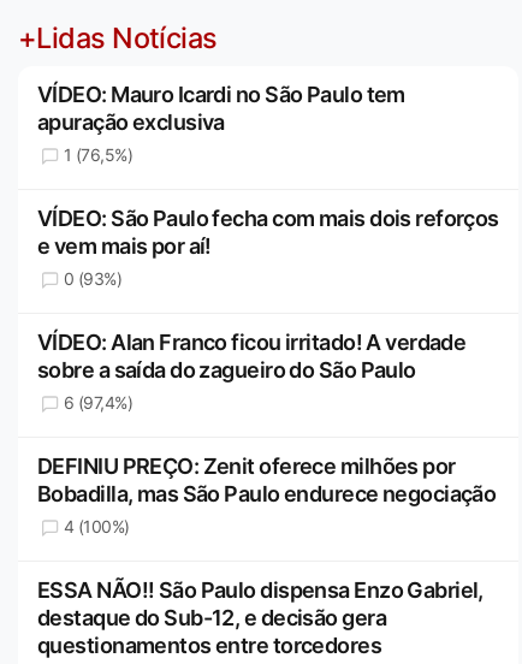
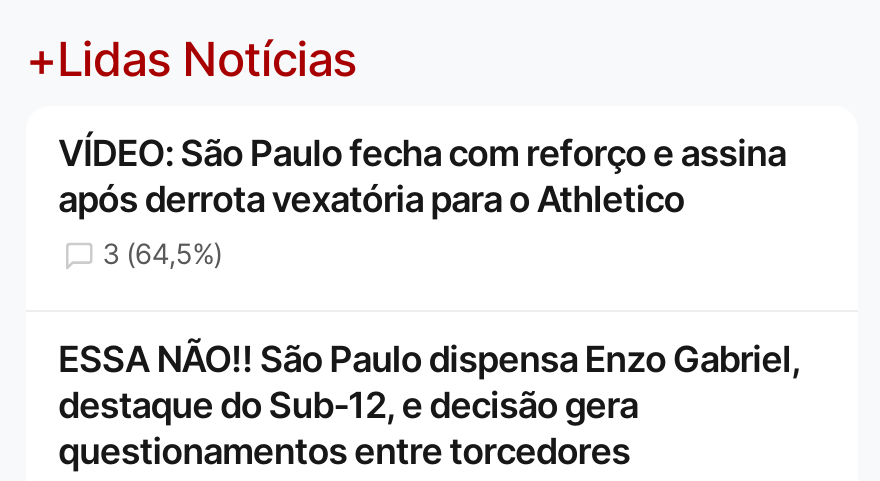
[37,82,499,537] VÍDEO: Mauro Icardi no São Paulo tem | apuração exclusiva | 1 (76,5%) | VÍDEO: São Paulo fecha com mais dois reforços | e vem mais por aí! | 0 (93%) | VÍDEO: Alan Franco ficou irritado! A verdade | sobre a saída do zagueiro do São Paulo | 6 (97,4%) | DEFINIU PREÇO: Zenit oferece milhões por | Bobadilla, mas São Paulo endurece negociação | 4 (100%) -> [58,132,786,270] VÍDEO: São Paulo fecha com reforço e assina | após derrota vexatória para o Athletico | 3 (64,5%)

